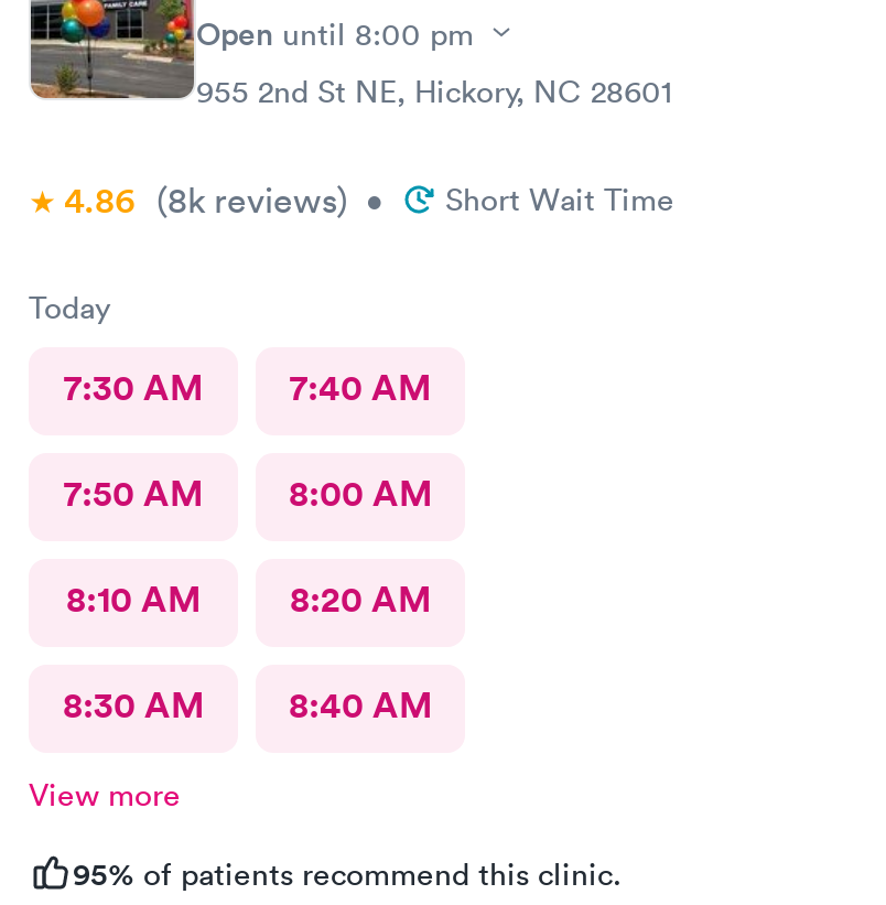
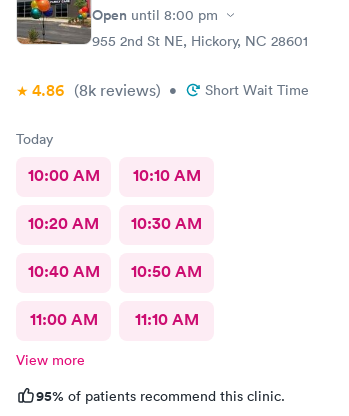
[64,364,203,410] 7:30 AM -> [27,165,99,186] 10:00 AM
[290,364,431,410] 7:40 AM -> [132,165,200,186] 10:10 AM
[64,470,203,516] 7:50 AM -> [28,213,99,234] 10:20 AM
[289,470,432,516] 8:00 AM -> [131,213,202,234] 10:30 AM
[66,575,201,622] 8:10 AM -> [27,261,99,282] 10:40 AM
[290,575,431,622] 8:20 AM -> [131,261,202,282] 10:50 AM
[63,681,204,728] 8:30 AM -> [29,309,97,330] 11:00 AM
[289,681,432,728] 8:40 AM -> [134,309,198,330] 11:10 AM

